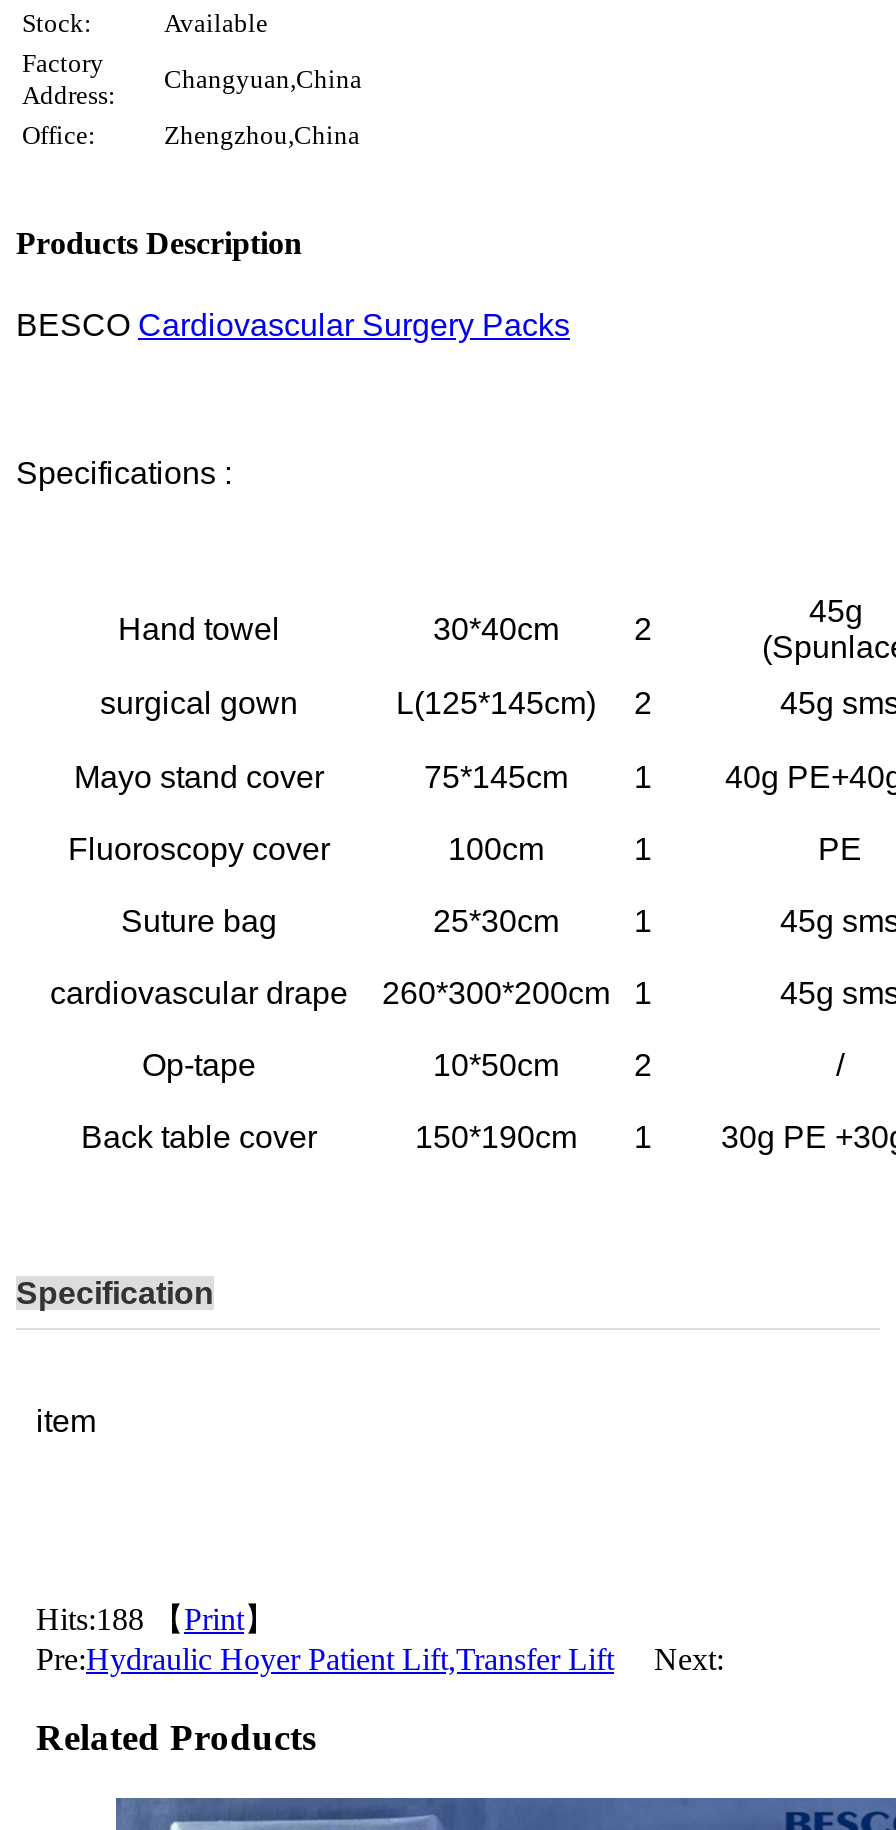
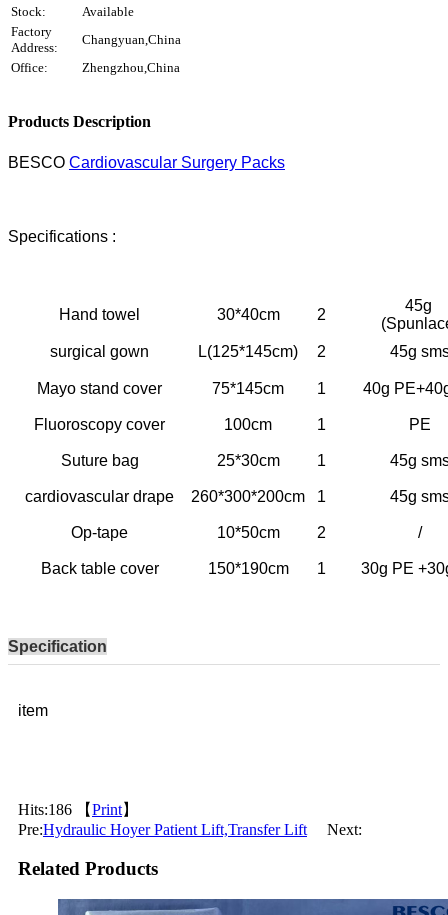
[36,1602,284,1636] Hits:188 【Print】 -> [18,801,142,818] Hits:186 【Print】

